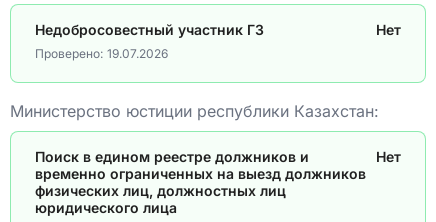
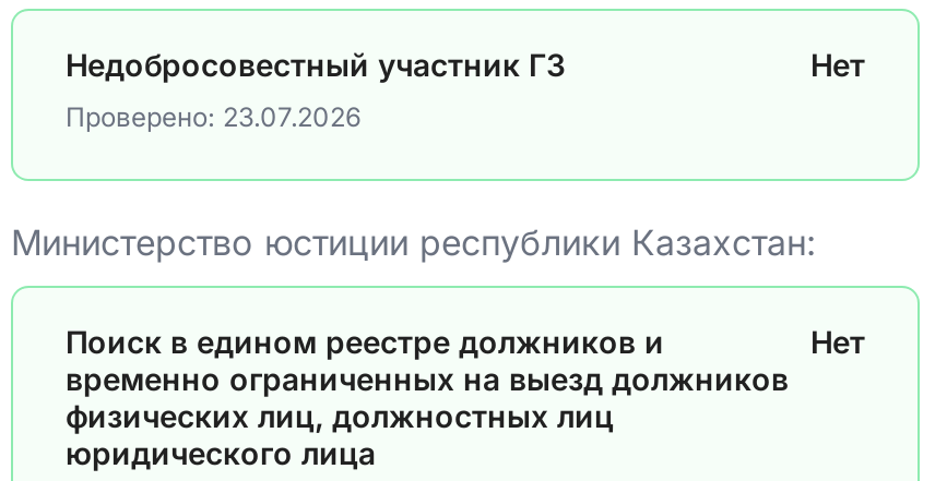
[35,46,168,61] Проверено: 19.07.2026 -> [66,100,360,133] Проверено: 23.07.2026

